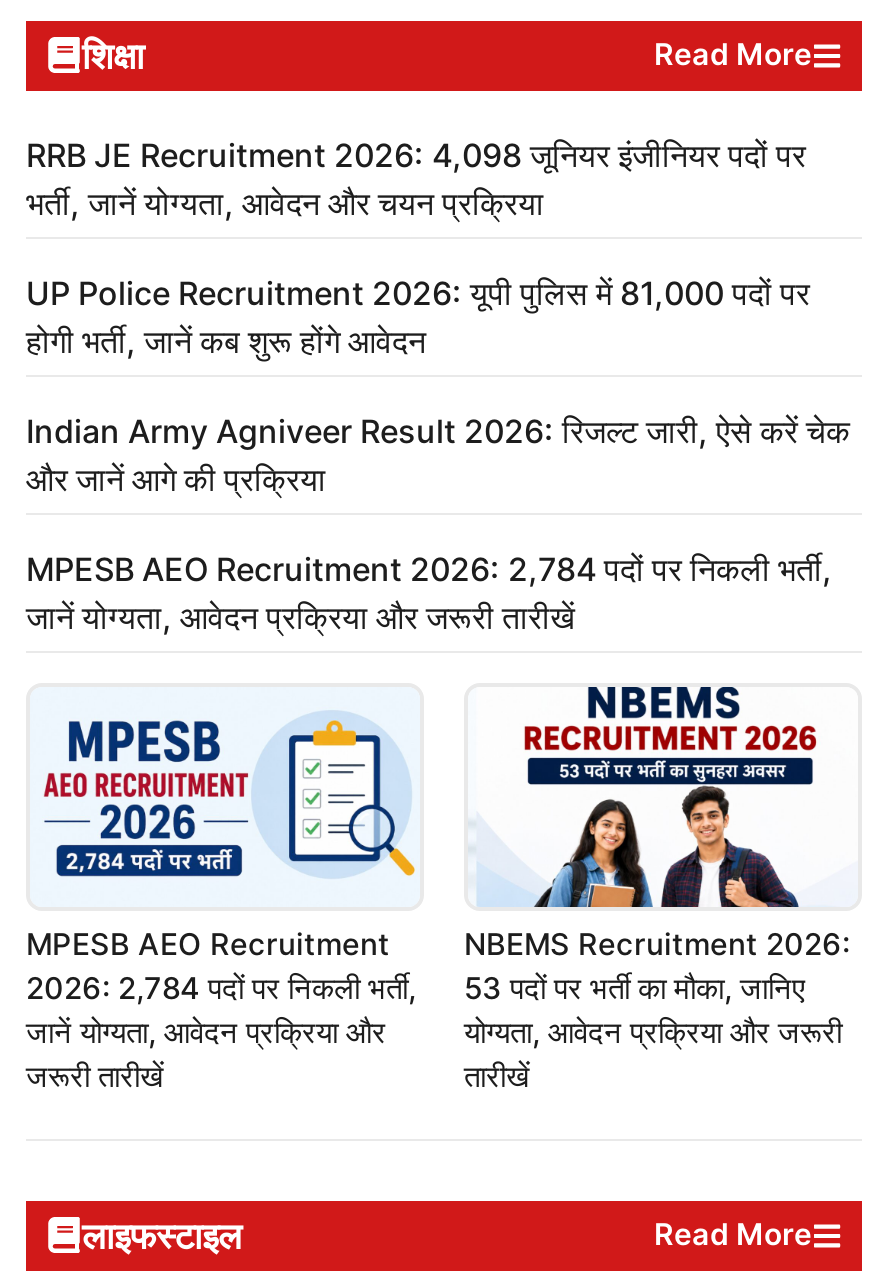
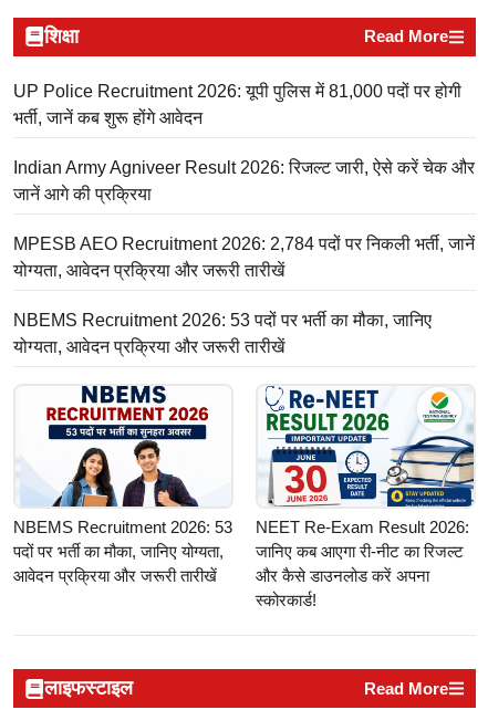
[26,134,806,222] RRB JE Recruitment 2026: 4,098 जूनियर इंजीनियर पदों पर | भर्ती, जानें योग्यता, आवेदन और चयन प्रक्रिया -> [13,82,461,127] UP Police Recruitment 2026: यूपी पुलिस में 81,000 पदों पर होगी | भर्ती, जानें कब शुरू होंगे आवेदन
[26,272,810,360] UP Police Recruitment 2026: यूपी पुलिस में 81,000 पदों पर | होगी भर्ती, जानें कब शुरू होंगे आवेदन -> [13,158,475,203] Indian Army Agniveer Result 2026: रिजल्ट जारी, ऐसे करें चेक और | जानें आगे की प्रक्रिया
[26,410,850,498] Indian Army Agniveer Result 2026: रिजल्ट जारी, ऐसे करें चेक | और जानें आगे की प्रक्रिया -> [13,234,475,279] MPESB AEO Recruitment 2026: 2,784 पदों पर निकली भर्ती, जानें | योग्यता, आवेदन प्रक्रिया और जरूरी तारीखें
[26,548,832,636] MPESB AEO Recruitment 2026: 2,784 पदों पर निकली भर्ती, | जानें योग्यता, आवेदन प्रक्रिया और जरूरी तारीखें -> [13,310,432,356] NBEMS Recruitment 2026: 53 पदों पर भर्ती का मौका, जानिए | योग्यता, आवेदन प्रक्रिया और जरूरी तारीखें
[26,687,416,1094] [image] | MPESB AEO Recruitment | 2026: 2,784 पदों पर निकली भर्ती, | जानें योग्यता, आवेदन प्रक्रिया और | जरूरी तारीखें -> [13,385,232,585] [image] | NBEMS Recruitment 2026: 53 | पदों पर भर्ती का मौका, जानिए योग्यता, | आवेदन प्रक्रिया और जरूरी तारीखें
[464,685,858,1094] [image] | NBEMS Recruitment 2026: | 53 पदों पर भर्ती का मौका, जानिए | योग्यता, आवेदन प्रक्रिया और जरूरी | तारीखें -> [256,385,475,610] [image] | NEET Re-Exam Result 2026: | जानिए कब आएगा री-नीट का रिजल्ट | और कैसे डाउनलोड करें अपना | स्कोरकार्ड!

